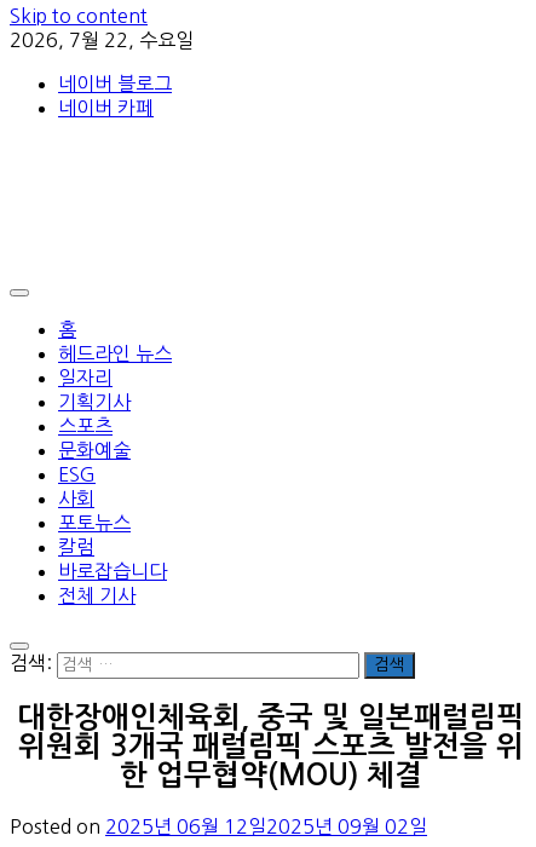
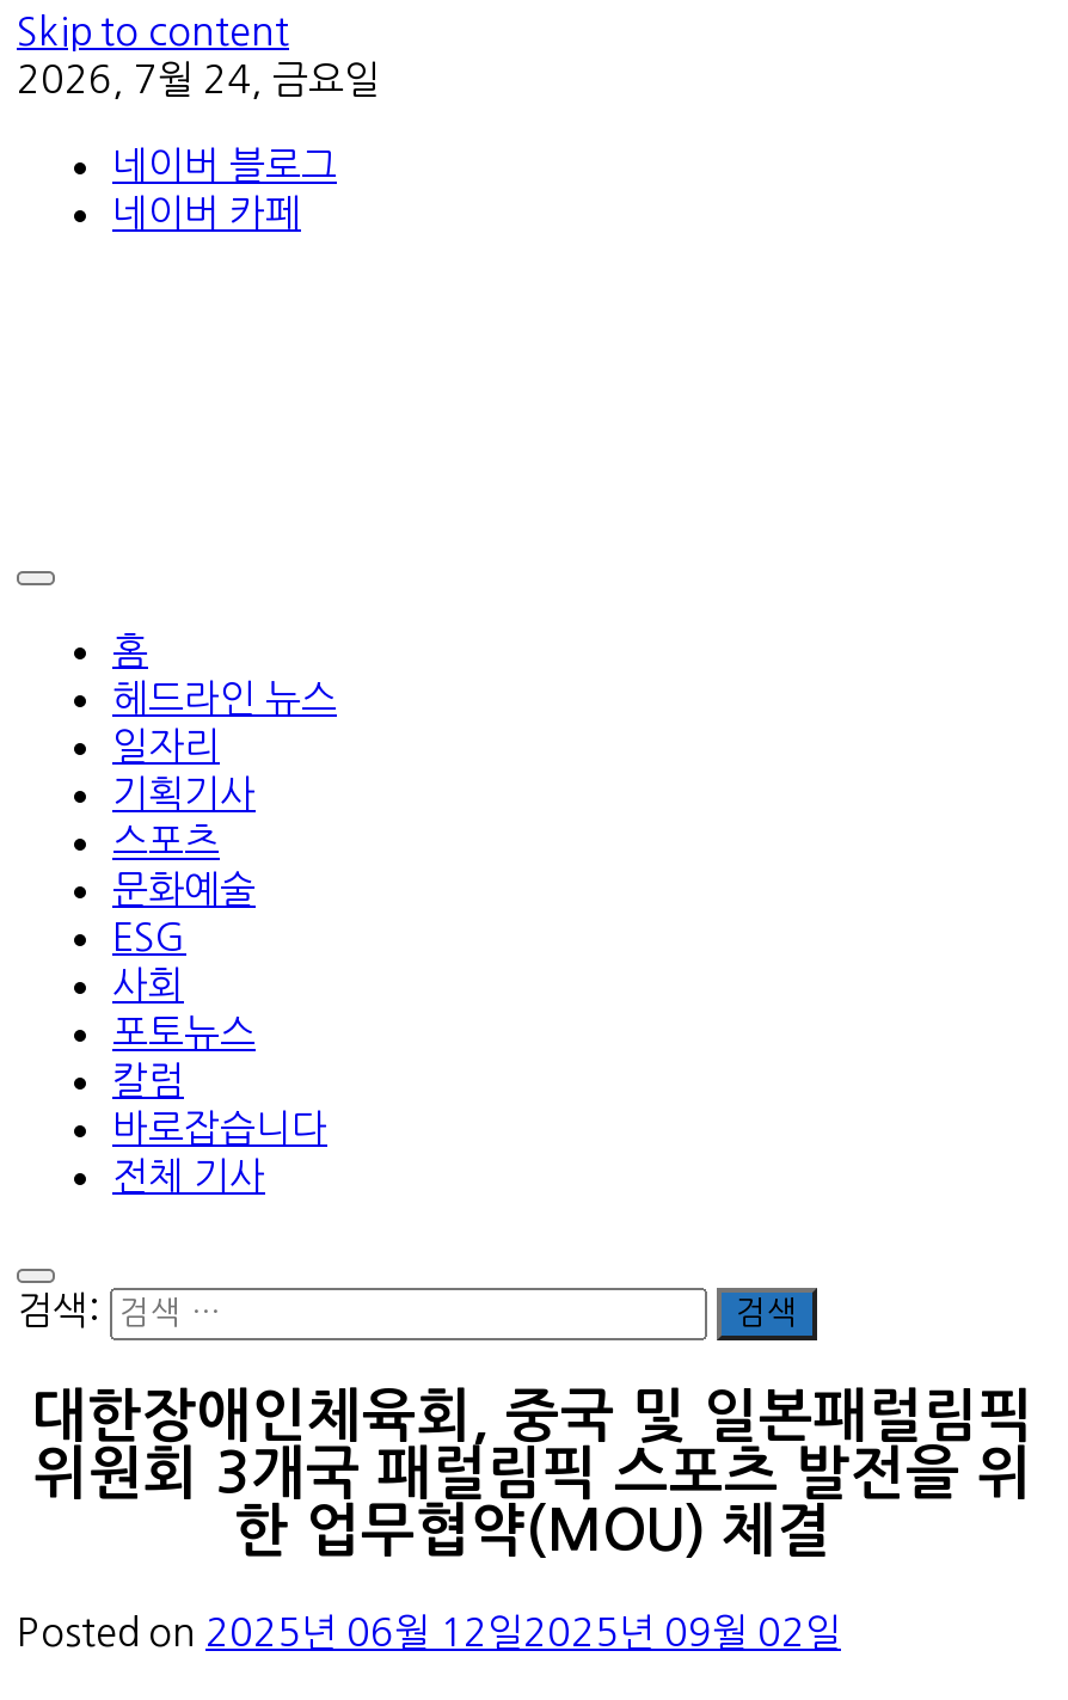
[10,30,194,50] 2026, 7월 22, 수요일 -> [17,60,380,98] 2026, 7월 24, 금요일

